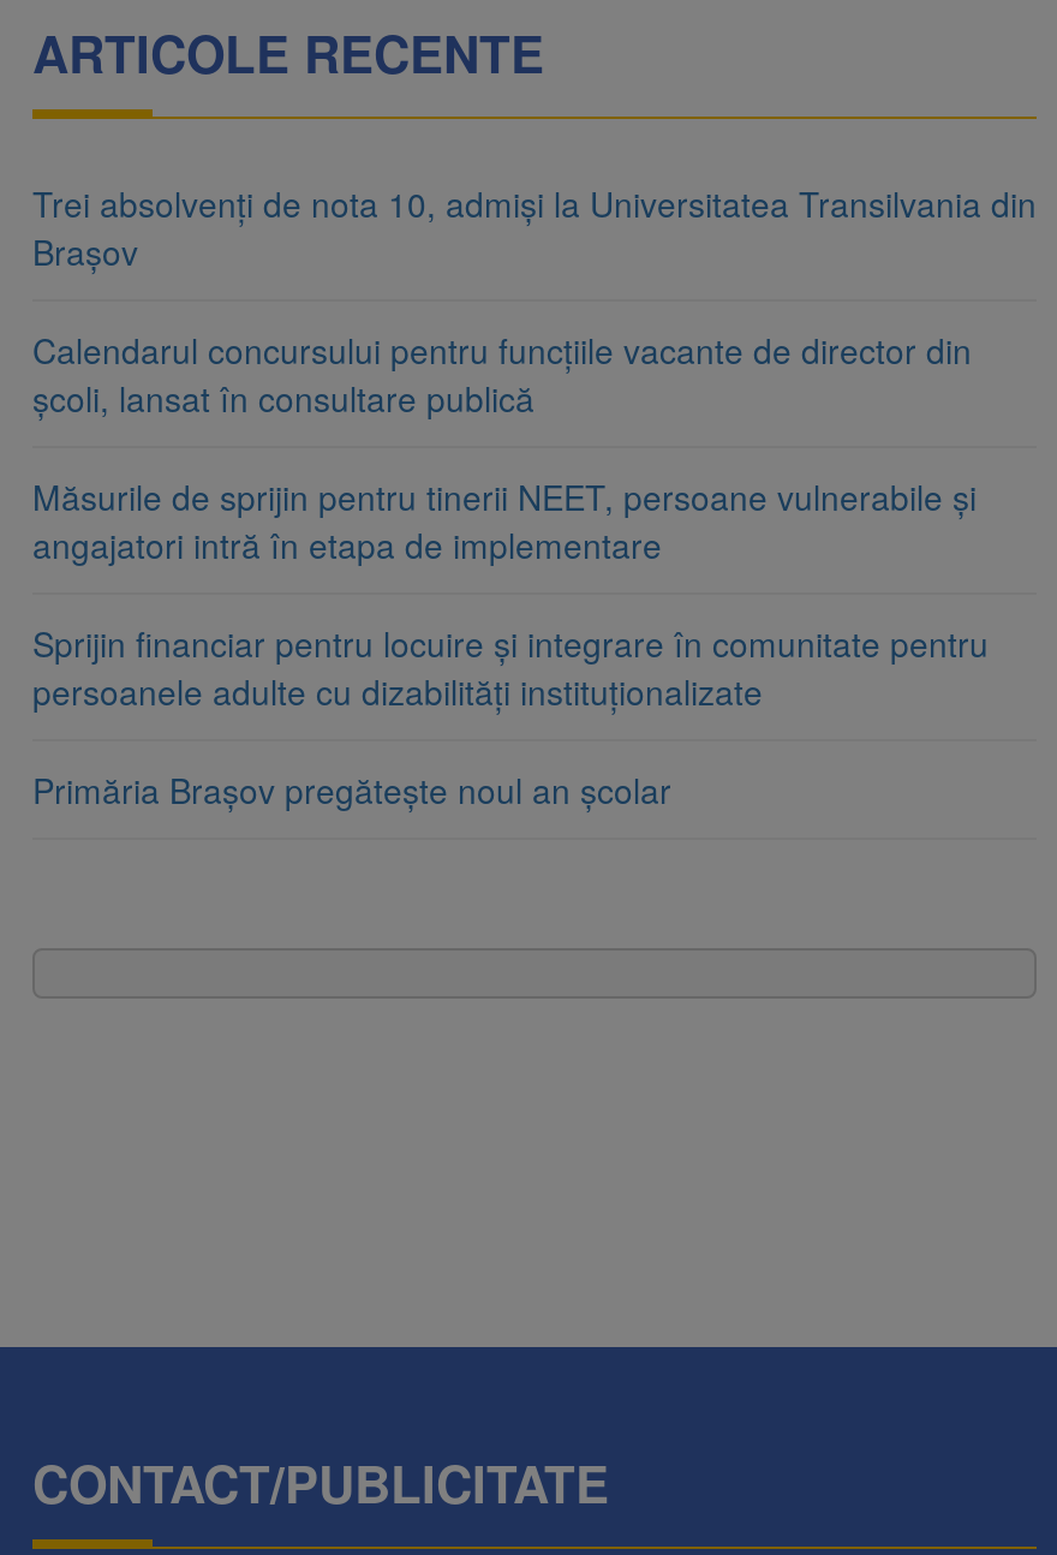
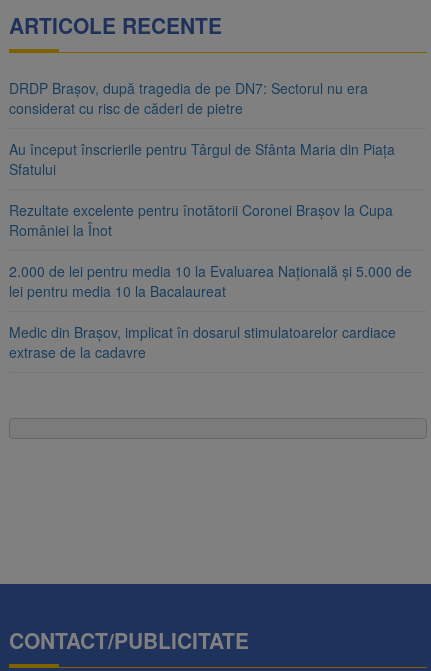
[32,180,1037,276] Trei absolvenți de nota 10, admiși la Universitatea Transilvania din | Brașov -> [9,78,368,118] DRDP Brașov, după tragedia de pe DN7: Sectorul nu era | considerat cu risc de căderi de pietre
[32,327,972,423] Calendarul concursului pentru funcțiile vacante de director din | școli, lansat în consultare publică -> [9,139,395,179] Au început înscrierile pentru Târgul de Sfânta Maria din Piața | Sfatului
[32,473,977,569] Măsurile de sprijin pentru tinerii NEET, persoane vulnerabile și | angajatori intră în etapa de implementare -> [9,200,393,240] Rezultate excelente pentru înotătorii Coronei Brașov la Cupa | României la Înot
[32,620,989,716] Sprijin financiar pentru locuire și integrare în comunitate pentru | persoanele adulte cu dizabilități instituționalizate -> [9,261,412,301] 2.000 de lei pentru media 10 la Evaluarea Națională și 5.000 de | lei pentru media 10 la Bacalaureat
[32,766,671,815] Primăria Brașov pregătește noul an școlar -> [9,322,396,362] Medic din Brașov, implicat în dosarul stimulatoarelor cardiace | extrase de la cadavre

